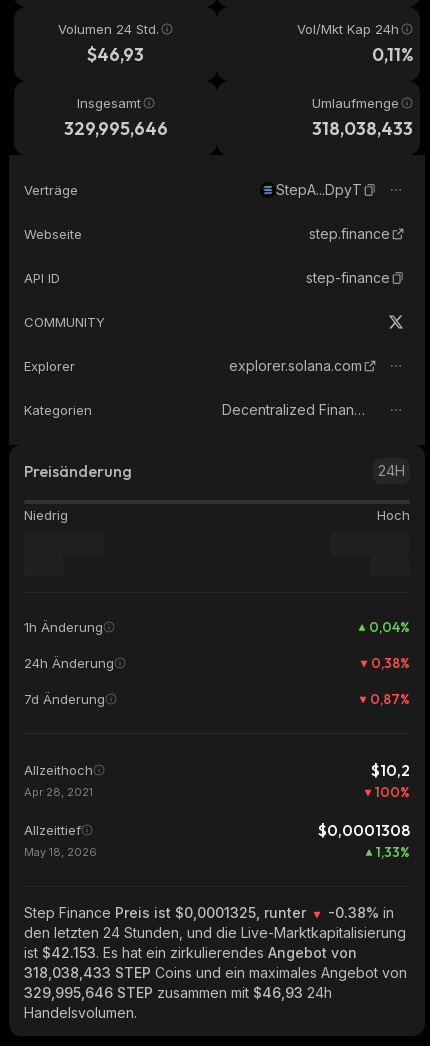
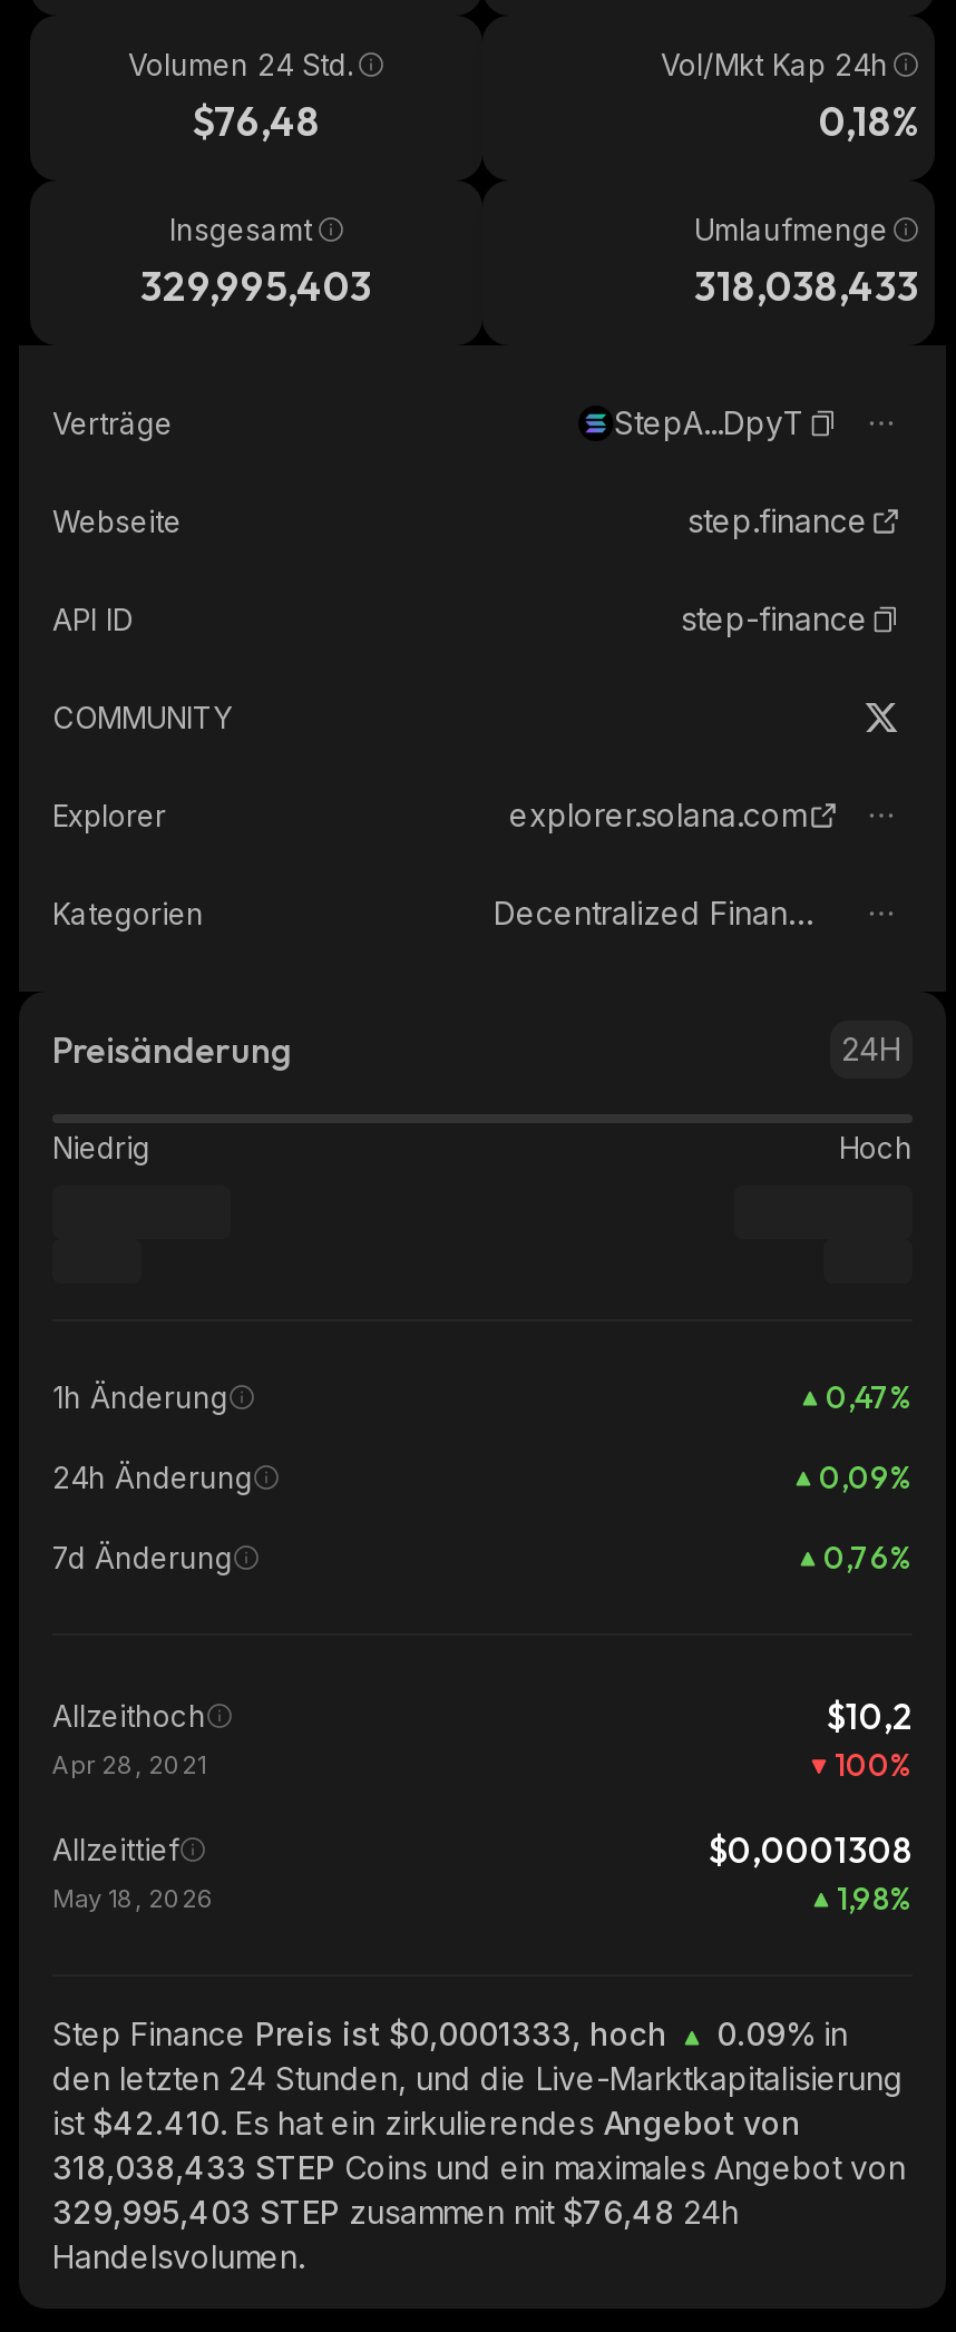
[87,43,144,66] $46,93 -> [192,96,321,147] $76,48
[372,43,413,66] 0,11% -> [819,96,919,147] 0,18%
[63,117,167,140] 329,995,646 -> [140,261,372,312] 329,995,403
[369,618,410,636] 0,04% -> [826,1377,913,1417] 0,47%
[371,654,410,672] 0,38% -> [819,1457,913,1497] 0,09%
[370,690,410,708] 0,87% -> [823,1538,913,1578] 0,76%
[376,843,410,861] 1,33% -> [837,1879,913,1919] 1,98%
[24,904,310,921] Step Finance Preis ist $0,0001325, runter -> [52,2014,676,2052] Step Finance Preis ist $0,0001333, hoch
[324,904,394,921] -0.38% in -> [708,2014,848,2052] 0.09% in
[24,944,357,961] ist $42.153. Es hat ein zirkulierendes Angebot von -> [52,2104,801,2141] ist $42.410. Es hat ein zirkulierendes Angebot von
[24,984,332,1001] 329,995,646 STEP zusammen mit $46,93 24h -> [52,2193,739,2231] 329,995,403 STEP zusammen mit $76,48 24h

